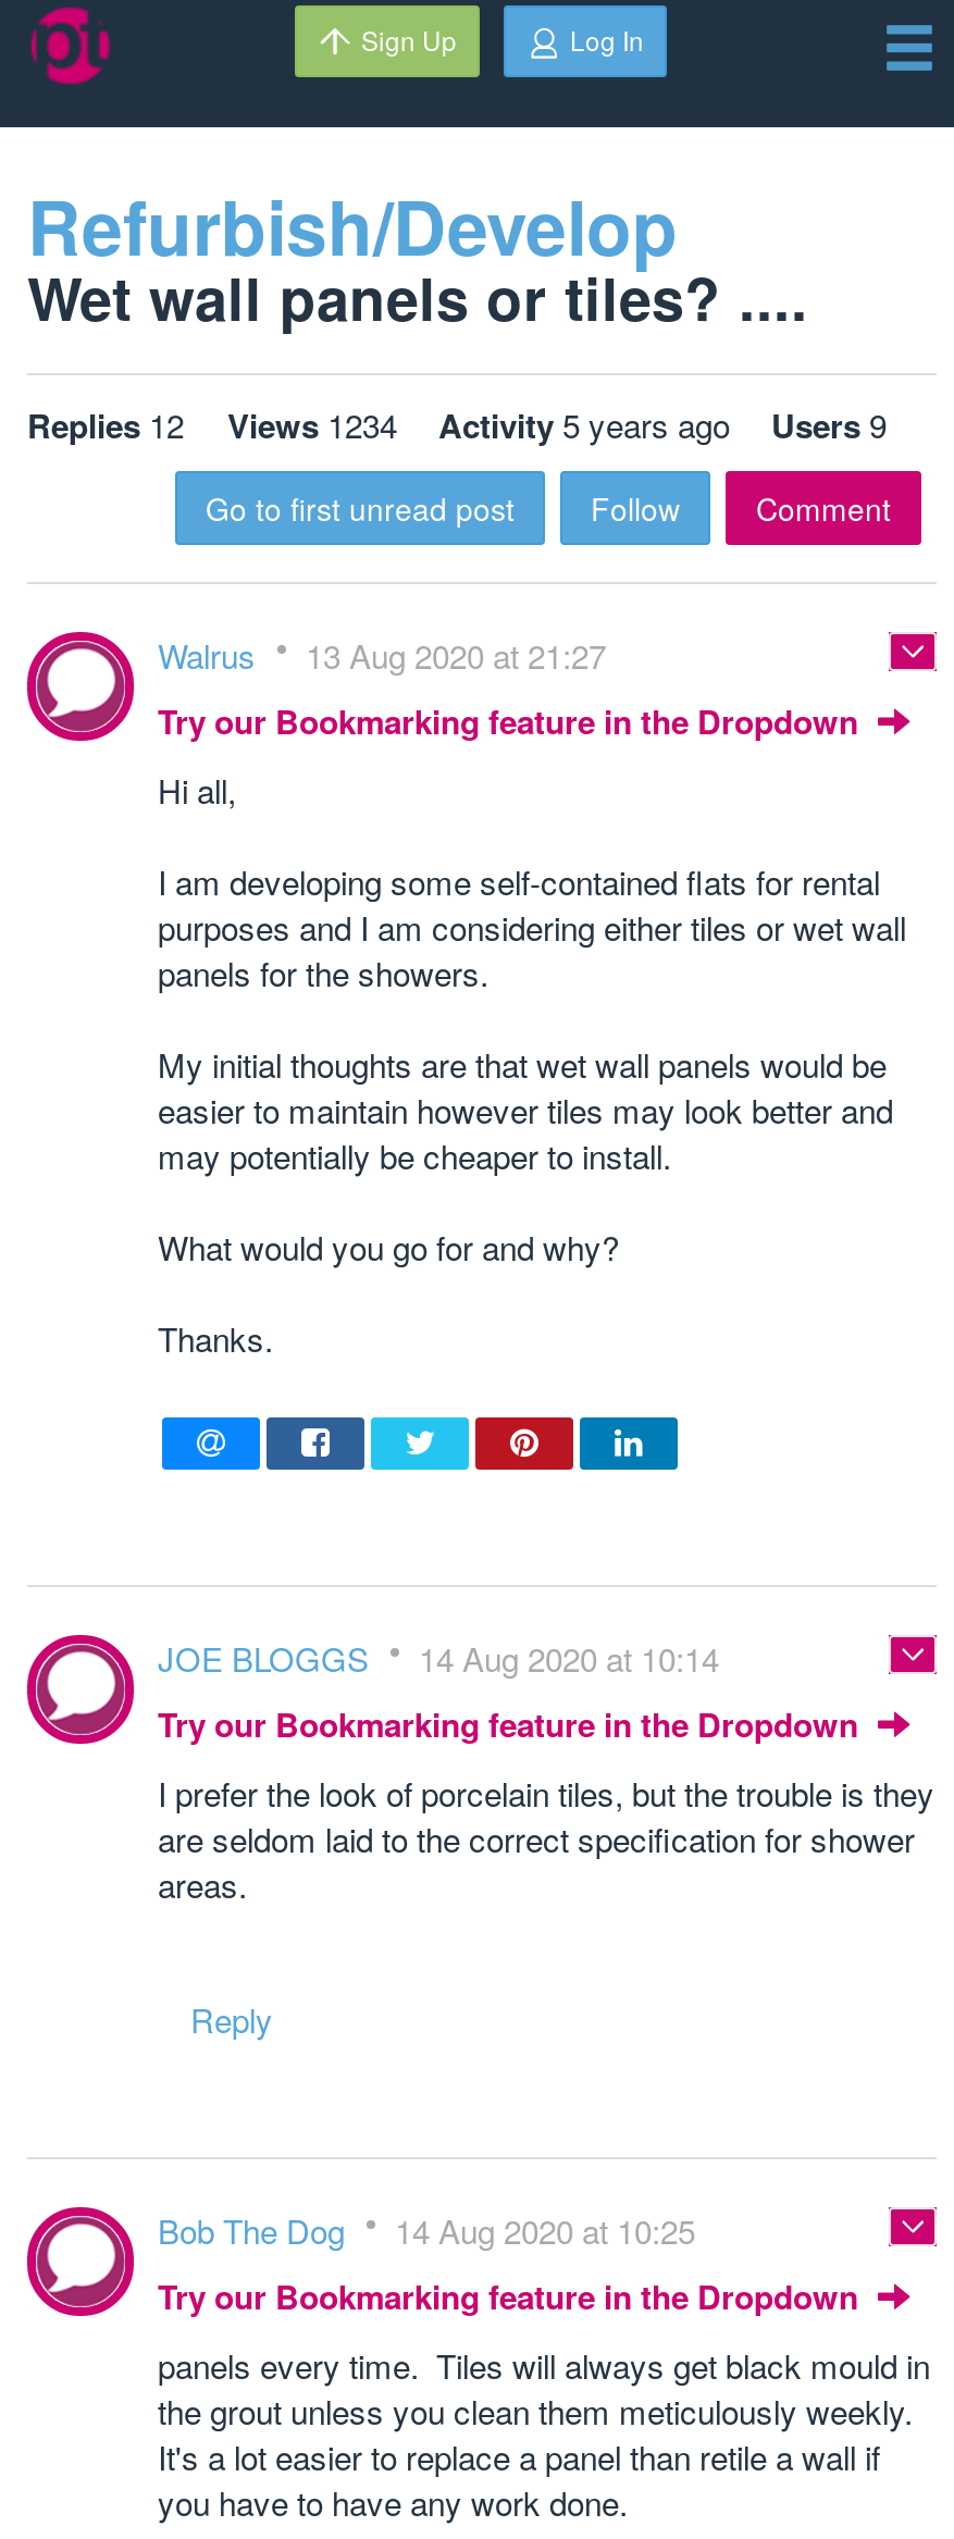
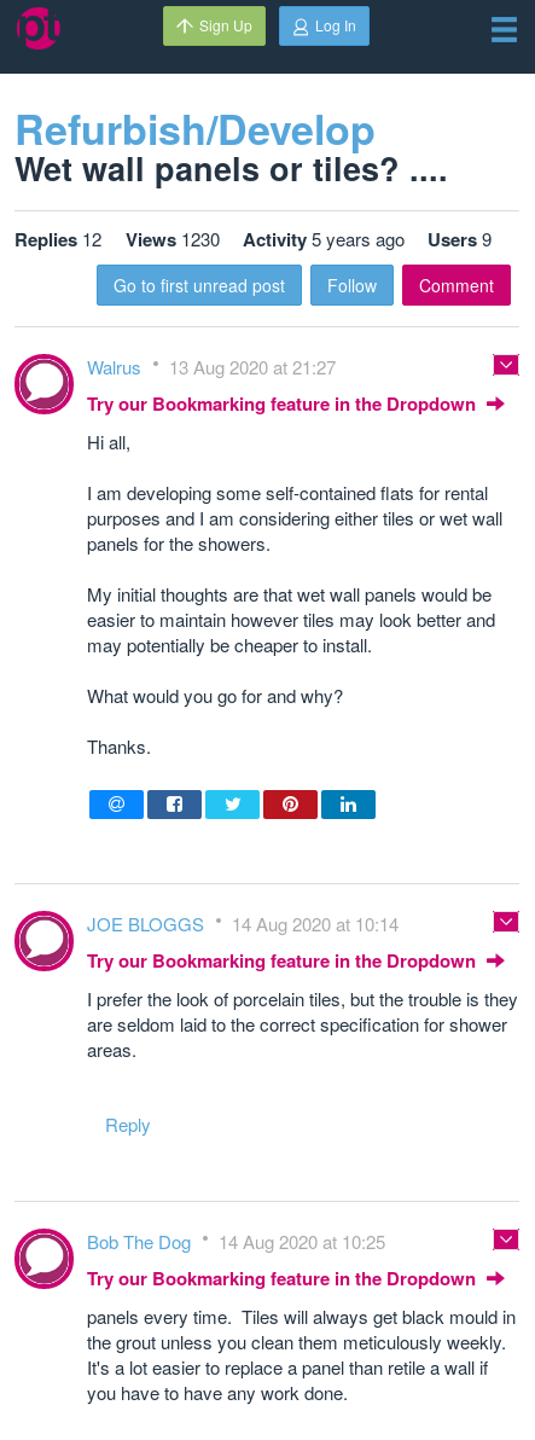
[27,401,887,449] Replies 12 Views 1234 Activity 5 years ago Users 9 -> [14,226,492,252] Replies 12 Views 1230 Activity 5 years ago Users 9

